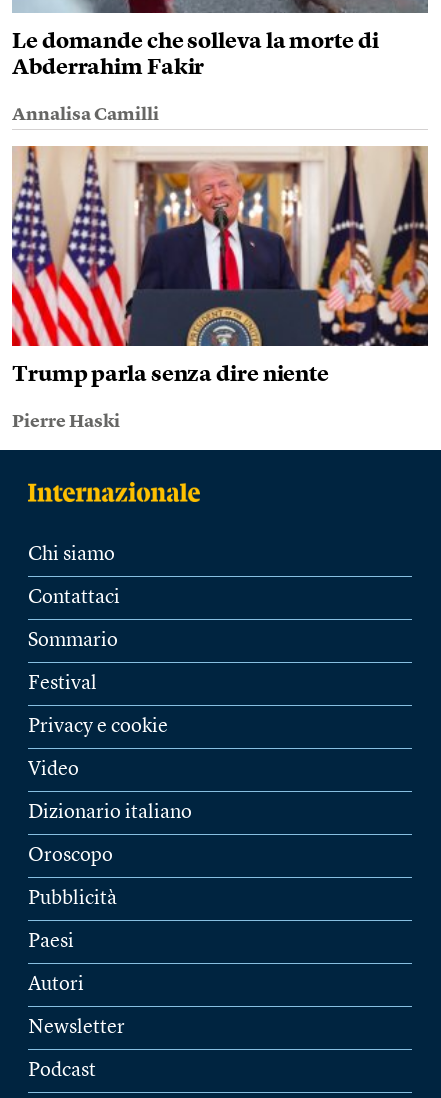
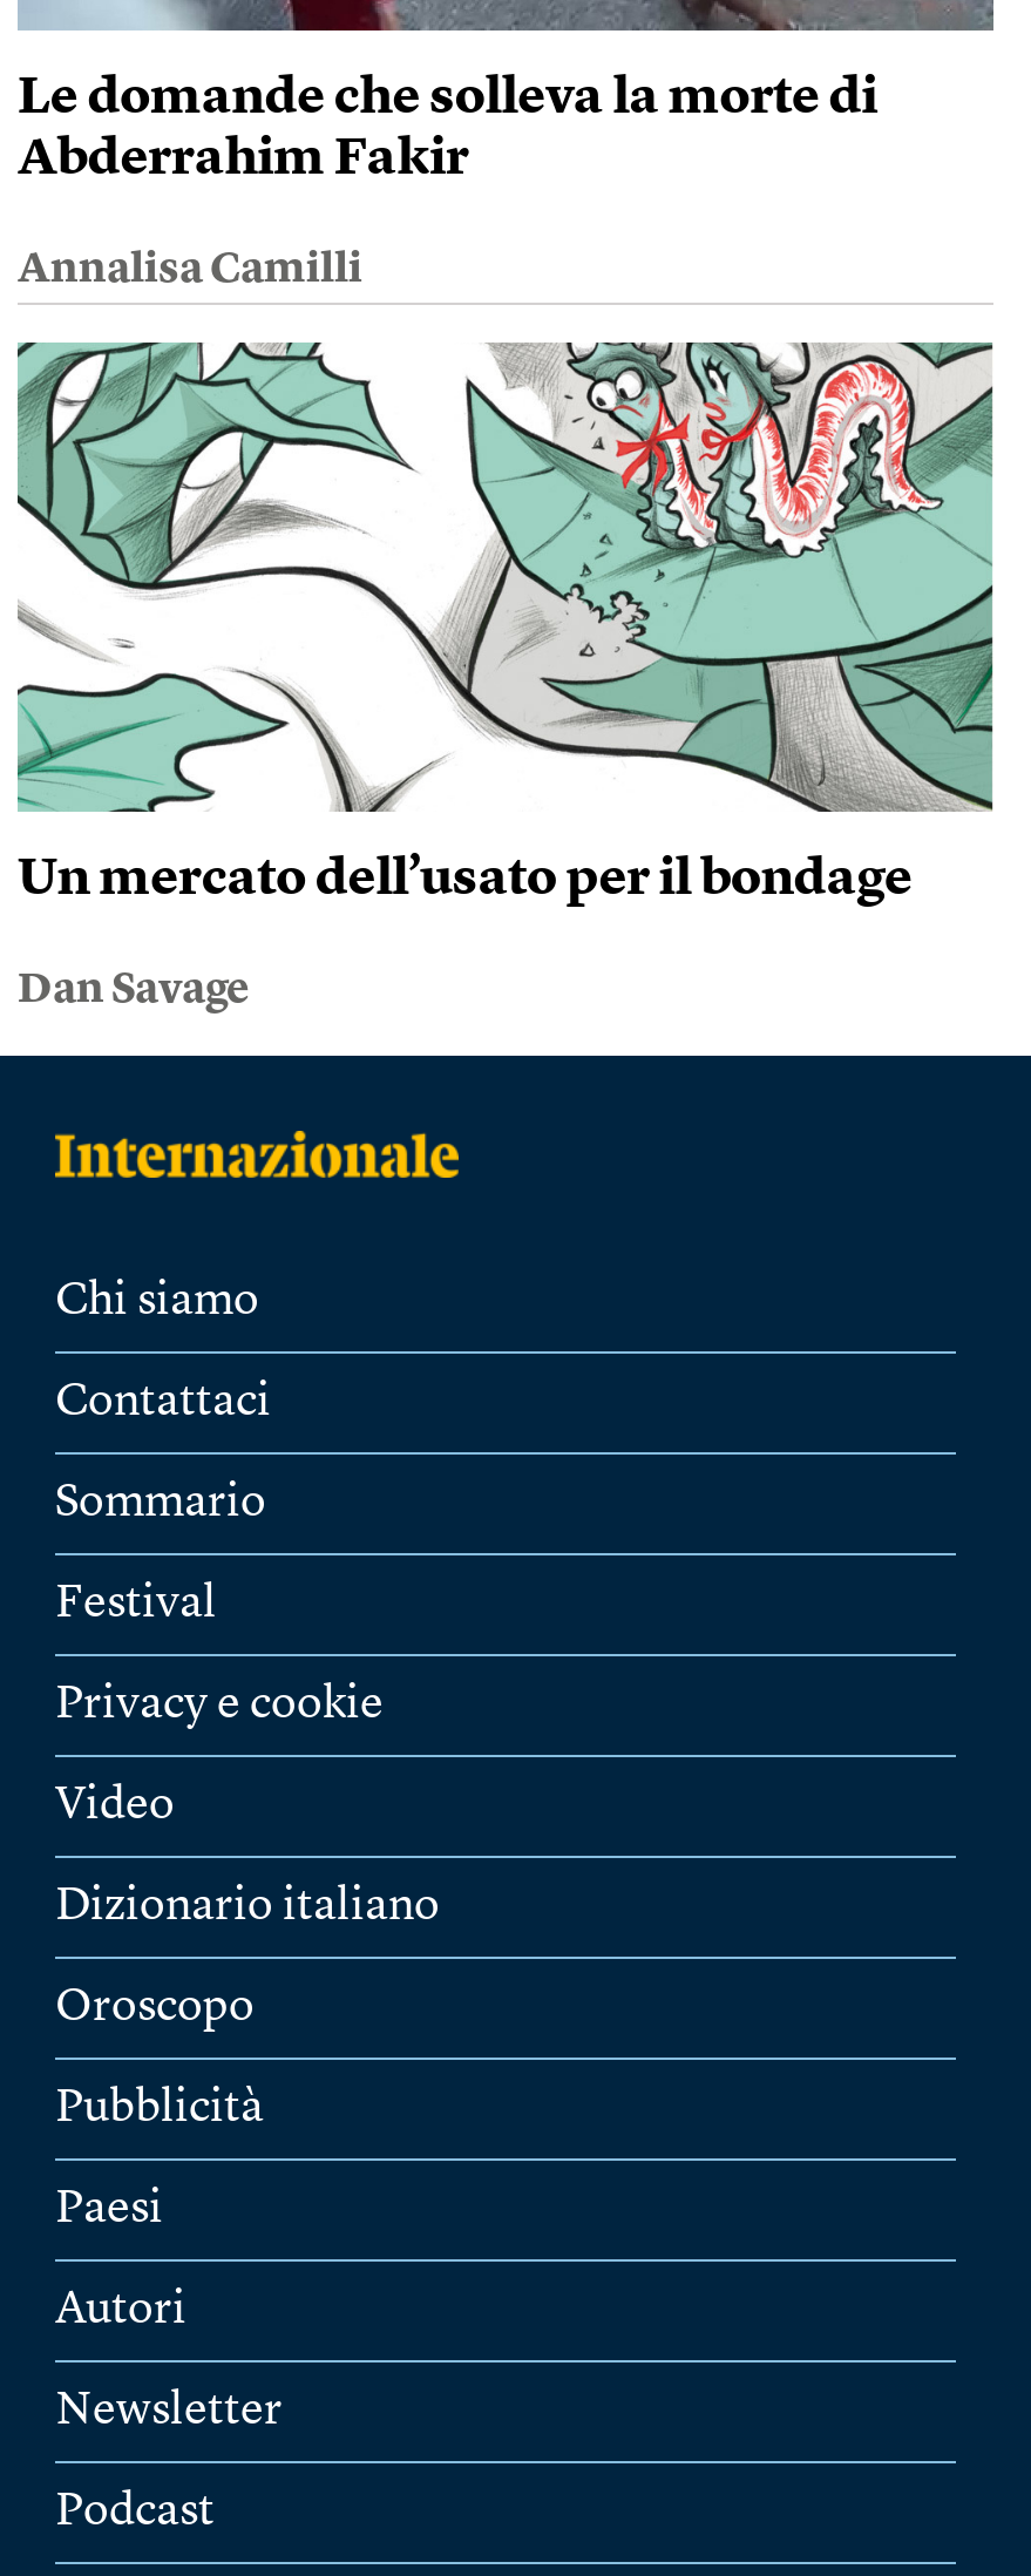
[11,145,429,386] [image] | Trump parla senza dire niente -> [15,340,996,907] [image] | Un mercato dell’usato per il bondage
[12,413,120,431] Pierre Haski -> [18,970,250,1012] Dan Savage

